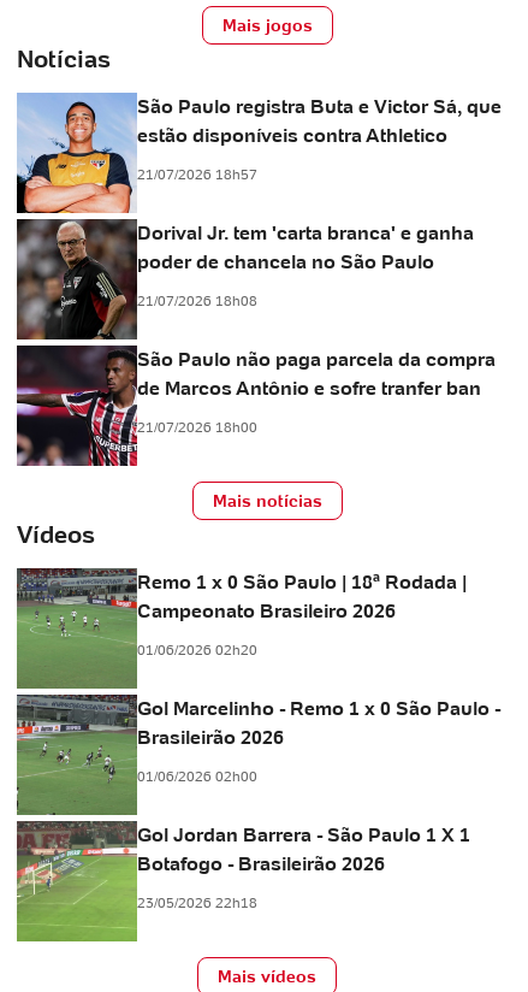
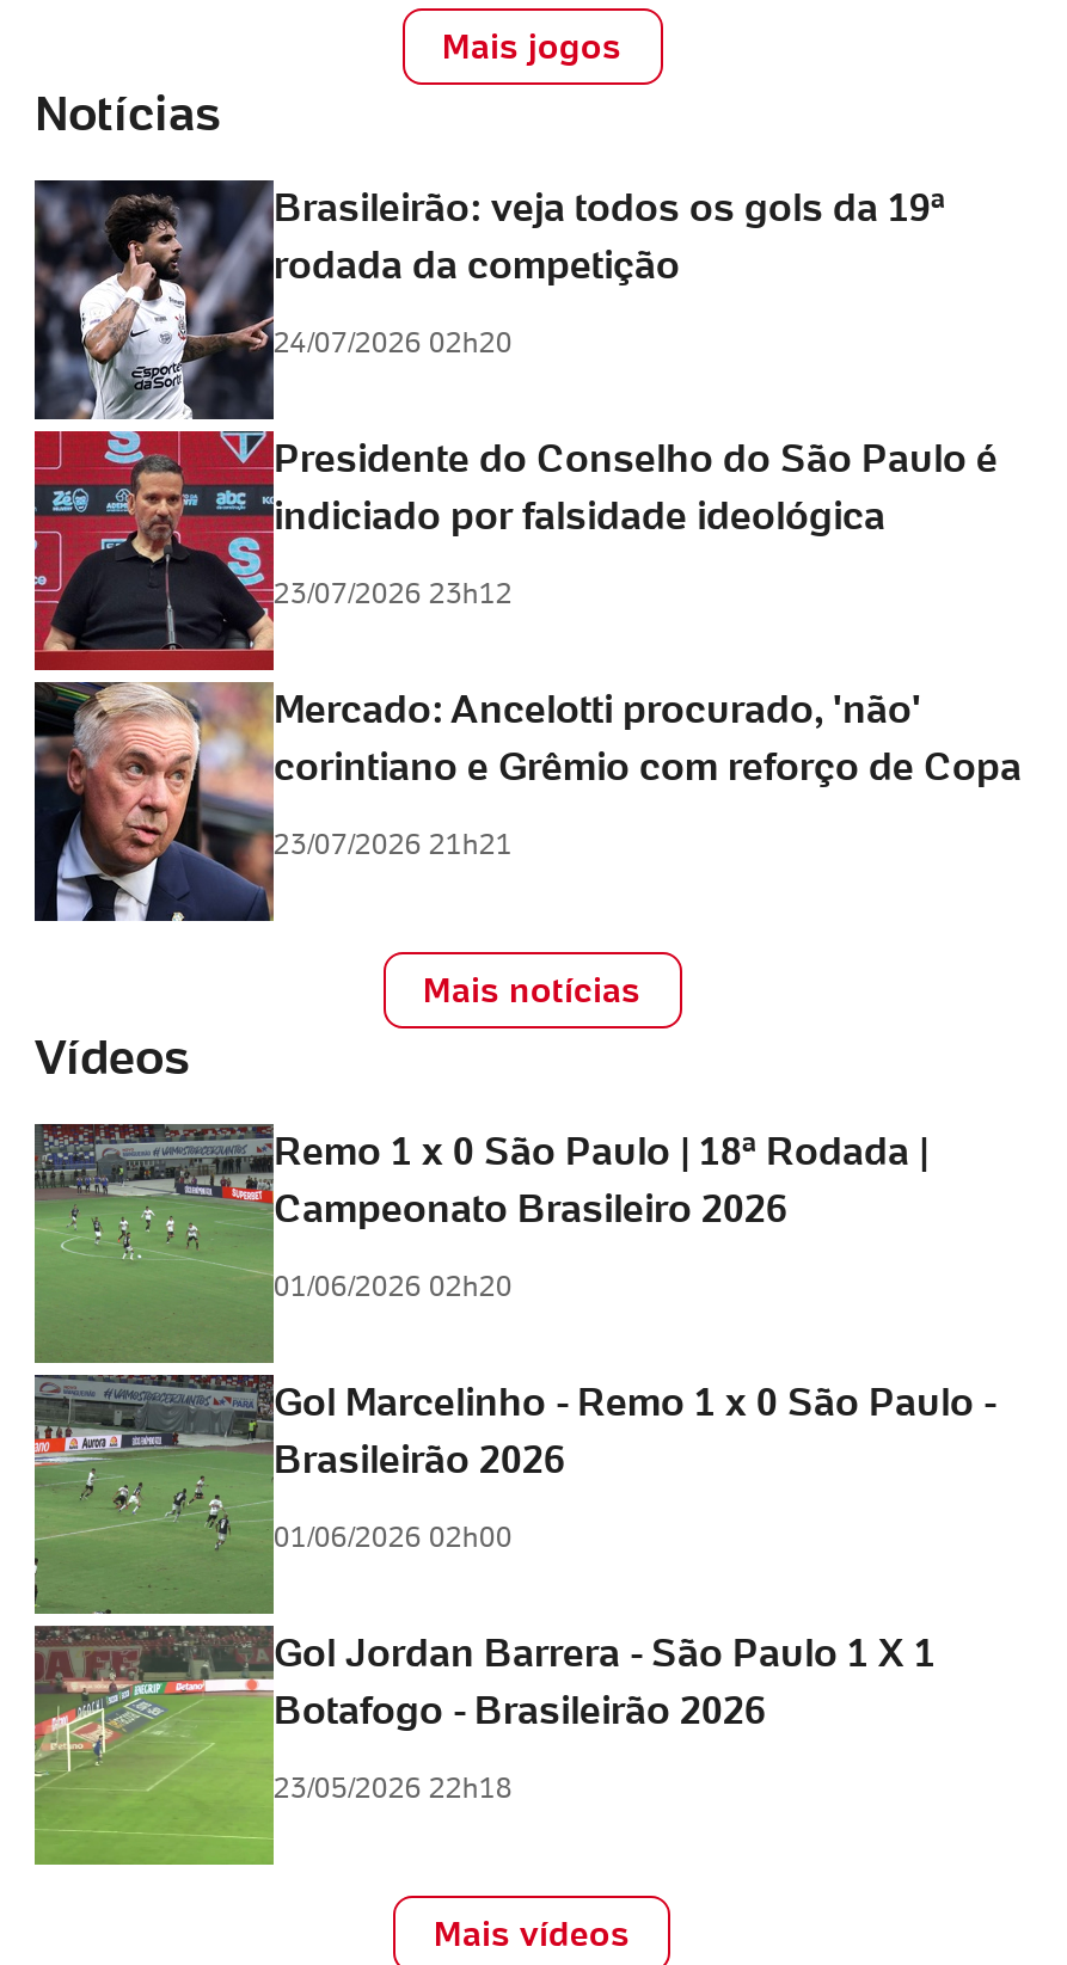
[16,93,502,467] [image] | São Paulo registra Buta e Victor Sá, que | estão disponíveis contra Athletico -> [32,178,945,923] [image] | Brasileirão: veja todos os gols da 19ª | rodada da competição
[137,166,257,183] 21/07/2026 18h57 -> [274,326,513,360] 24/07/2026 02h20
[137,222,474,273] Dorival Jr. tem 'carta branca' e ganha | poder de chancela no São Paulo -> [274,436,998,539] Presidente do Conselho do São Paulo é | indiciado por falsidade ideológica
[137,293,257,309] 21/07/2026 18h08 -> [274,577,513,610] 23/07/2026 23h12
[137,348,496,400] São Paulo não paga parcela da compra | de Marcos Antônio e sofre tranfer ban -> [274,687,1022,790] Mercado: Ancelotti procurado, 'não' | corintiano e Grêmio com reforço de Copa
[137,419,257,436] 21/07/2026 18h00 -> [274,828,513,861] 23/07/2026 21h21

